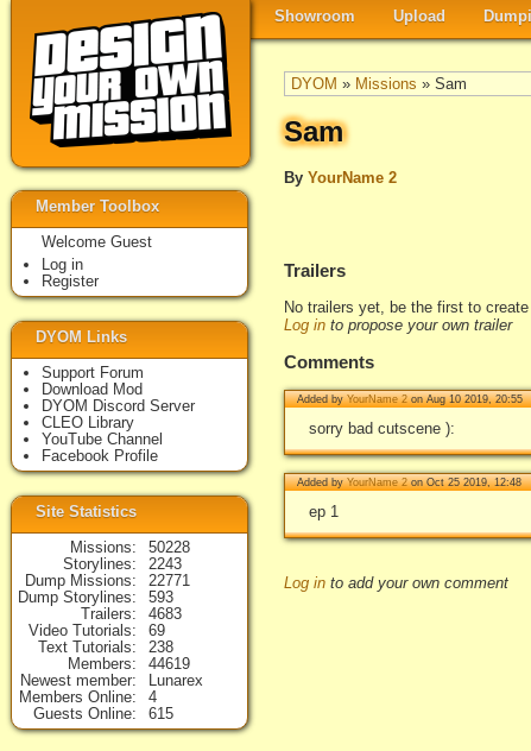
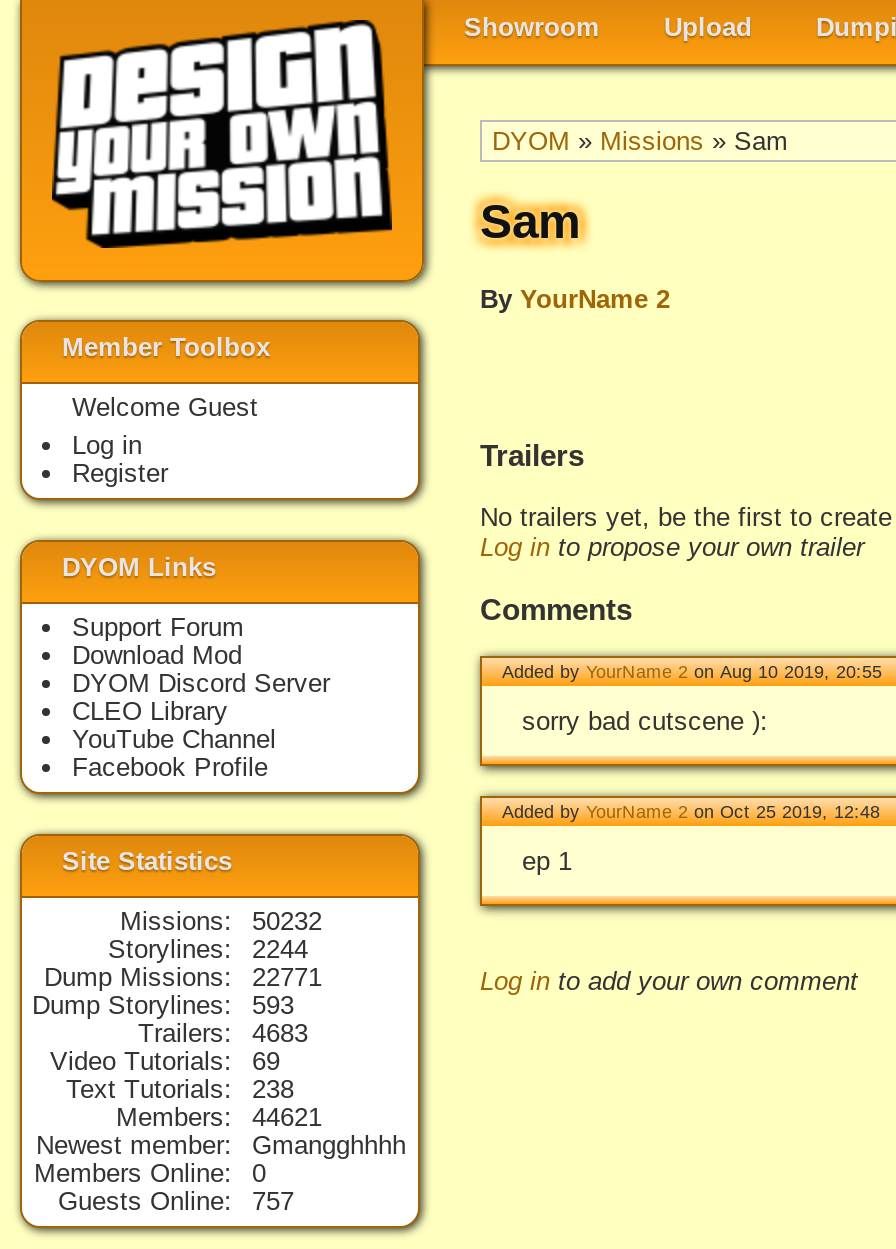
[70,538,190,556] Missions 50228 -> [120,906,322,936] Missions 50232
[63,555,182,573] Storylines 2243 -> [108,934,308,964] Storylines 2244
[68,655,190,673] Members 44619 -> [116,1102,322,1132] Members 44621
[148,671,203,689] Lunarex -> [252,1130,406,1160] Gmangghhhh
[19,688,157,706] Members Online 4 -> [34,1158,266,1188] Members Online 0
[33,705,173,722] Guests Online 615 -> [58,1186,294,1216] Guests Online 757

